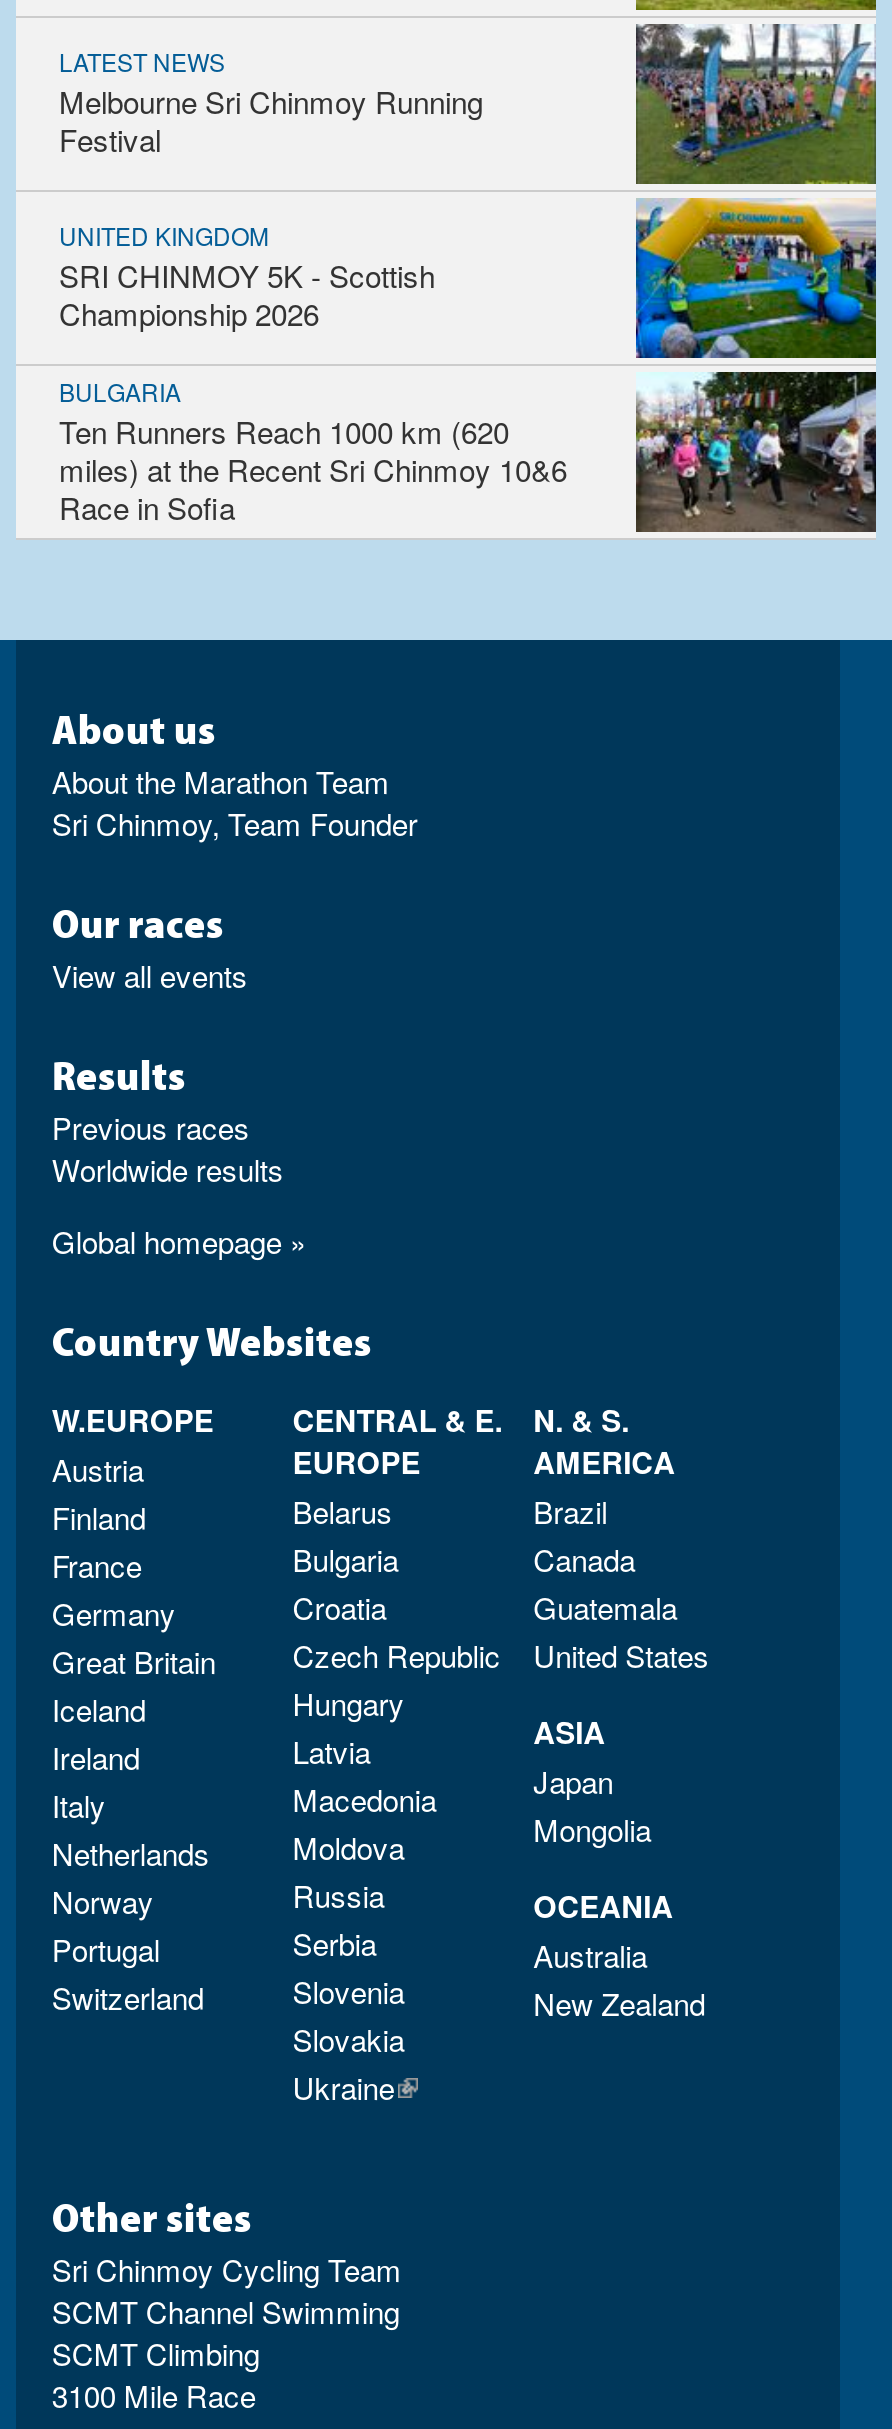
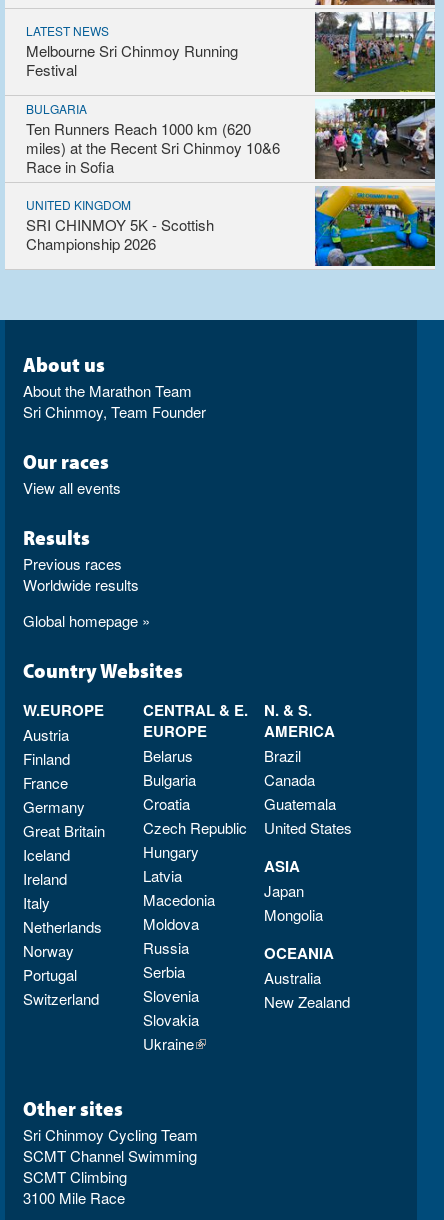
moved [59,217,435,333] -> [26,196,214,254]: UNITED KINGDOM | SRI CHINMOY 5K - Scottish | Championship 2026
moved [59,373,567,527] -> [26,100,280,177]: BULGARIA | Ten Runners Reach 1000 km (620 | miles) at the Recent Sri Chinmoy 10&6 | Race in Sofia

